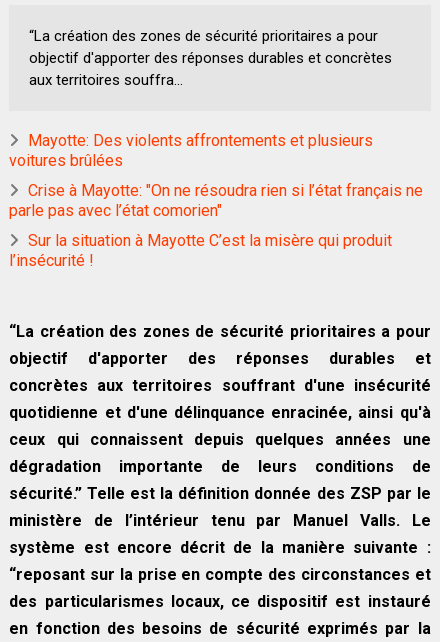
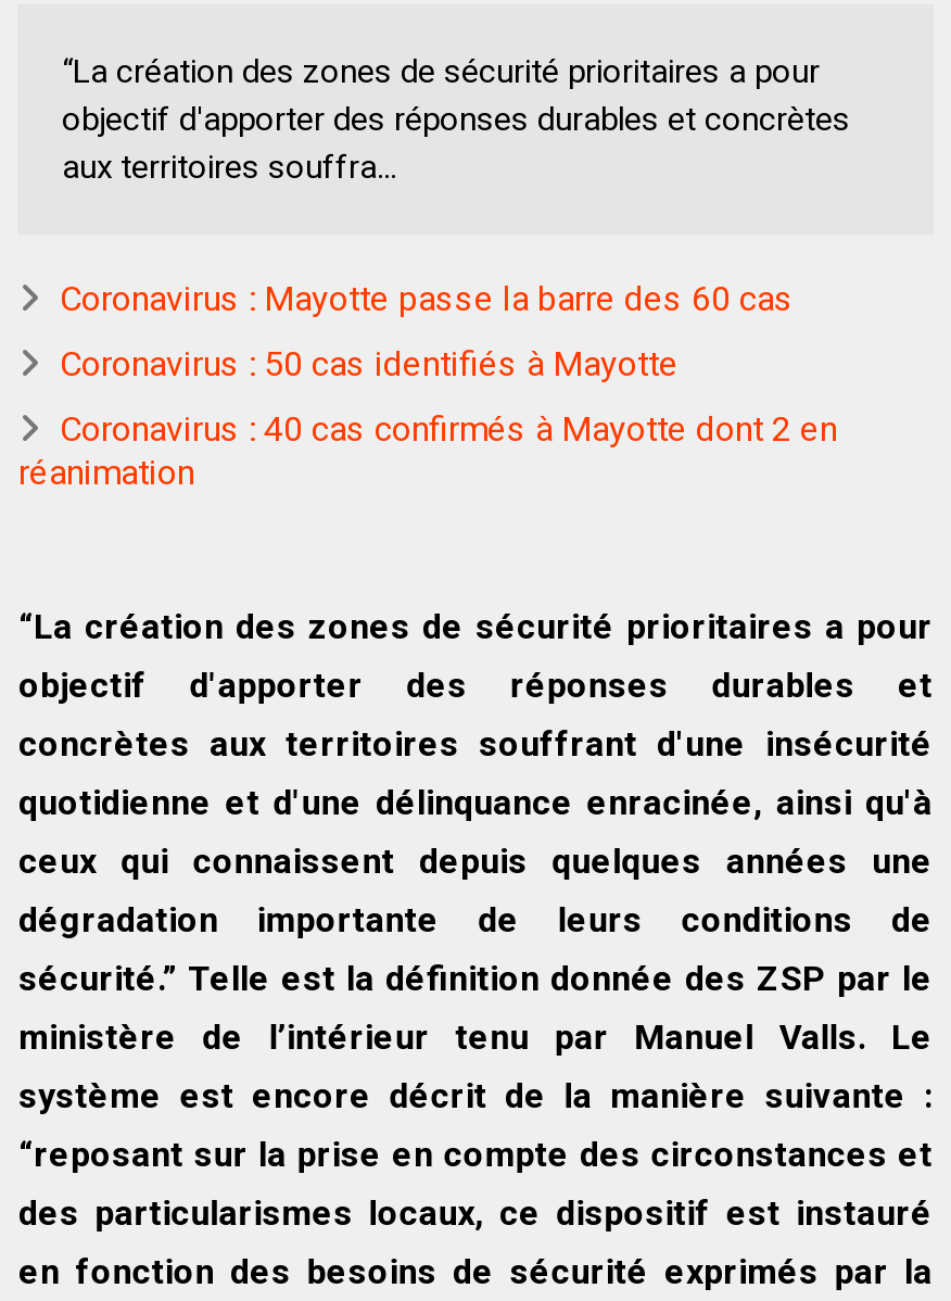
[9,131,373,170] Mayotte: Des violents affrontements et plusieurs | voitures brûlées -> [59,277,793,318] Coronavirus : Mayotte passe la barre des 60 cas
[9,181,423,220] Crise à Mayotte: "On ne résoudra rien si l’état français ne | parle pas avec l’état comorien" -> [59,342,678,384] Coronavirus : 50 cas identifiés à Mayotte
[9,231,392,270] Sur la situation à Mayotte C’est la misère qui produit | l’insécurité ! -> [18,407,837,492] Coronavirus : 40 cas confirmés à Mayotte dont 2 en | réanimation

